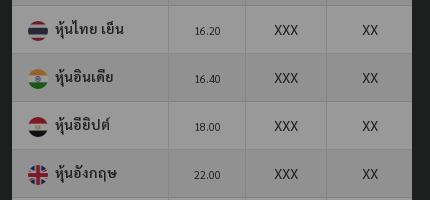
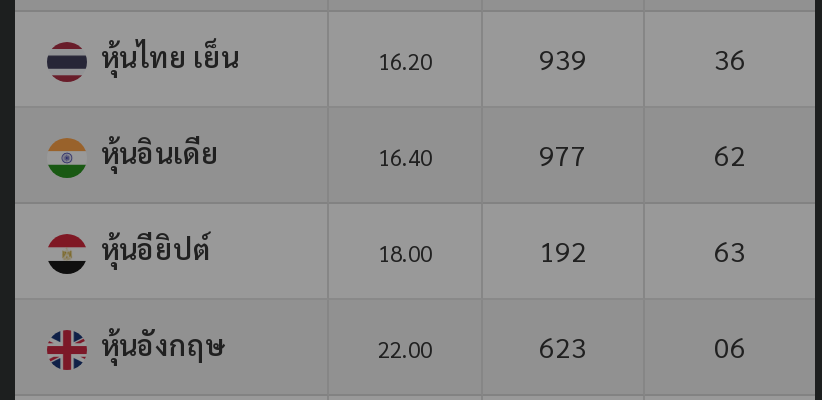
[274,20,377,38] XXX | XX -> [539,40,746,76] 939 | 36
[274,68,377,86] XXX | XX -> [539,136,746,172] 977 | 62
[274,116,377,134] XXX | XX -> [539,232,746,268] 192 | 63
[274,164,377,182] XXX | XX -> [539,328,746,364] 623 | 06

